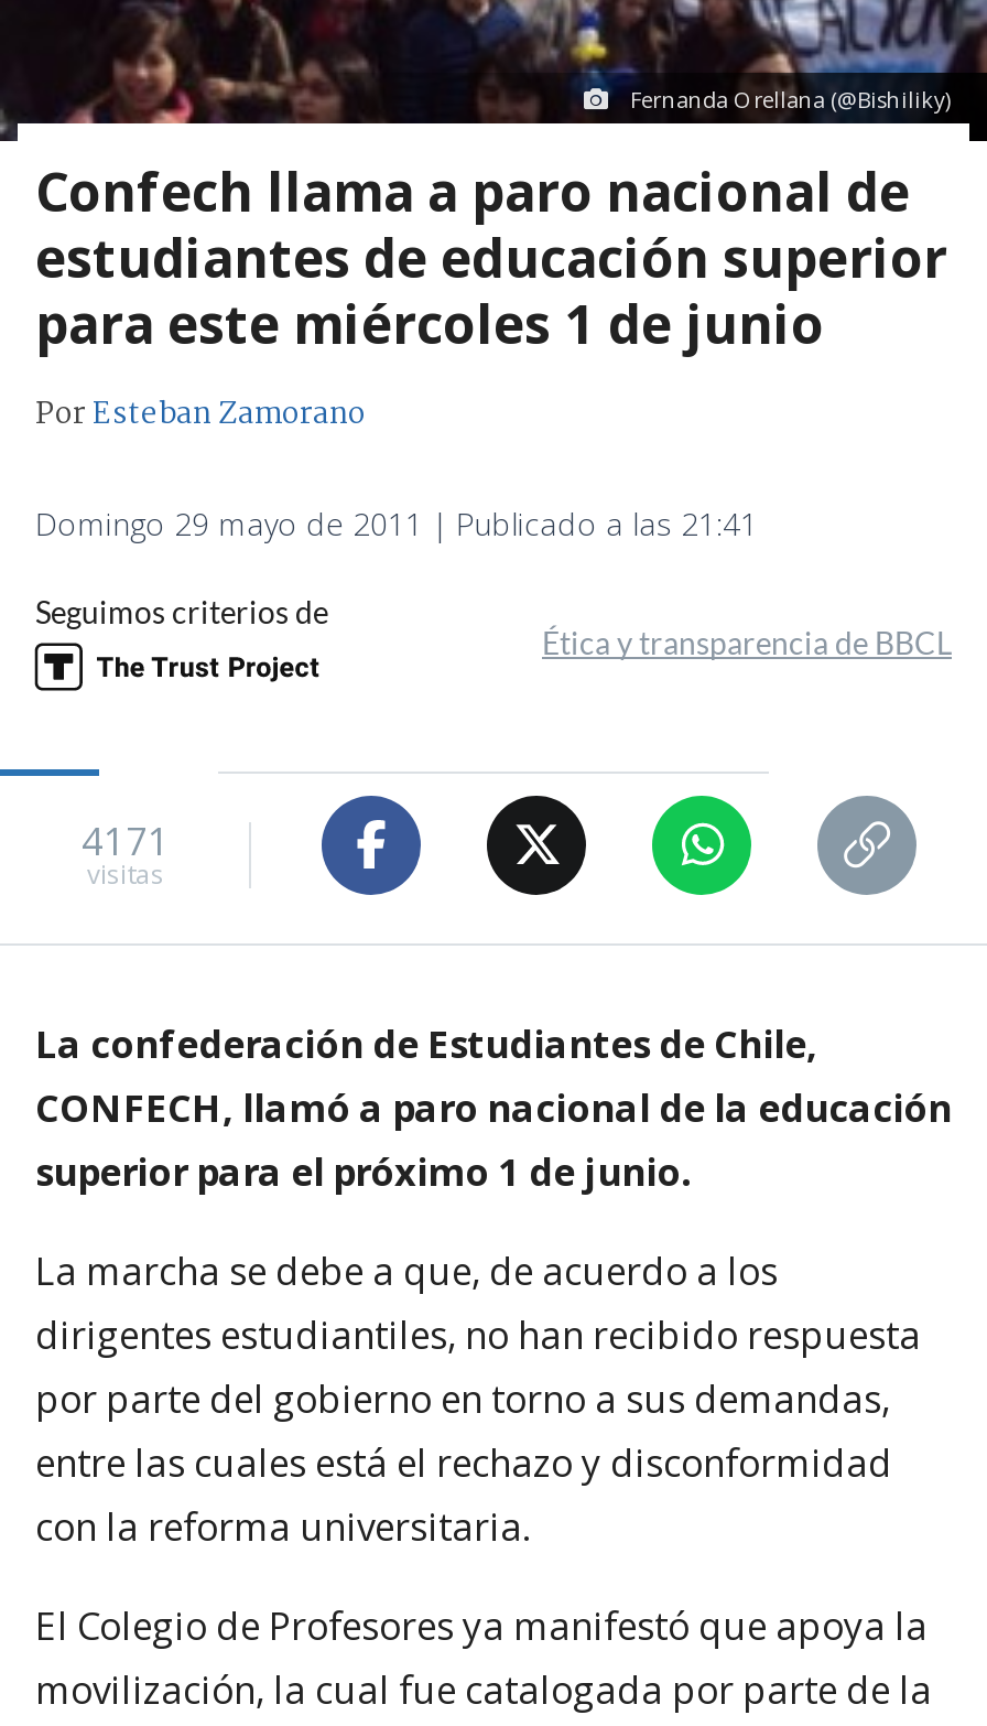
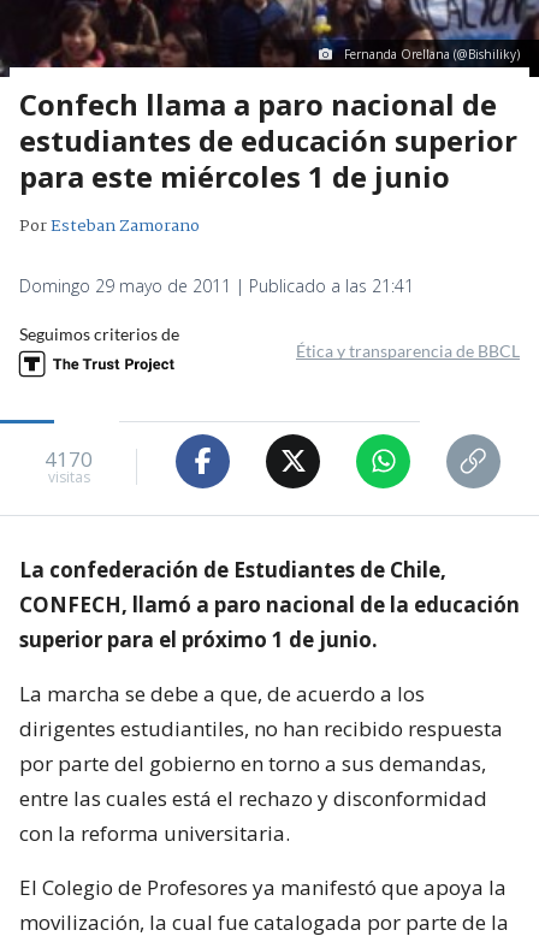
[82,816,170,867] 4171 -> [45,445,93,473] 4170

